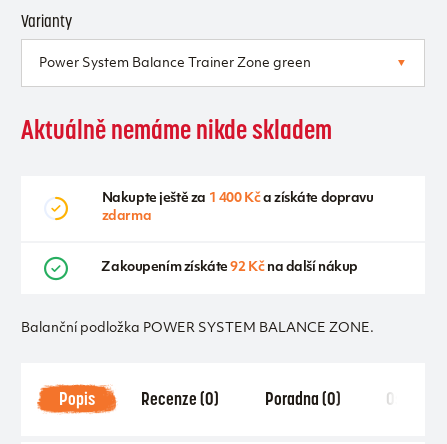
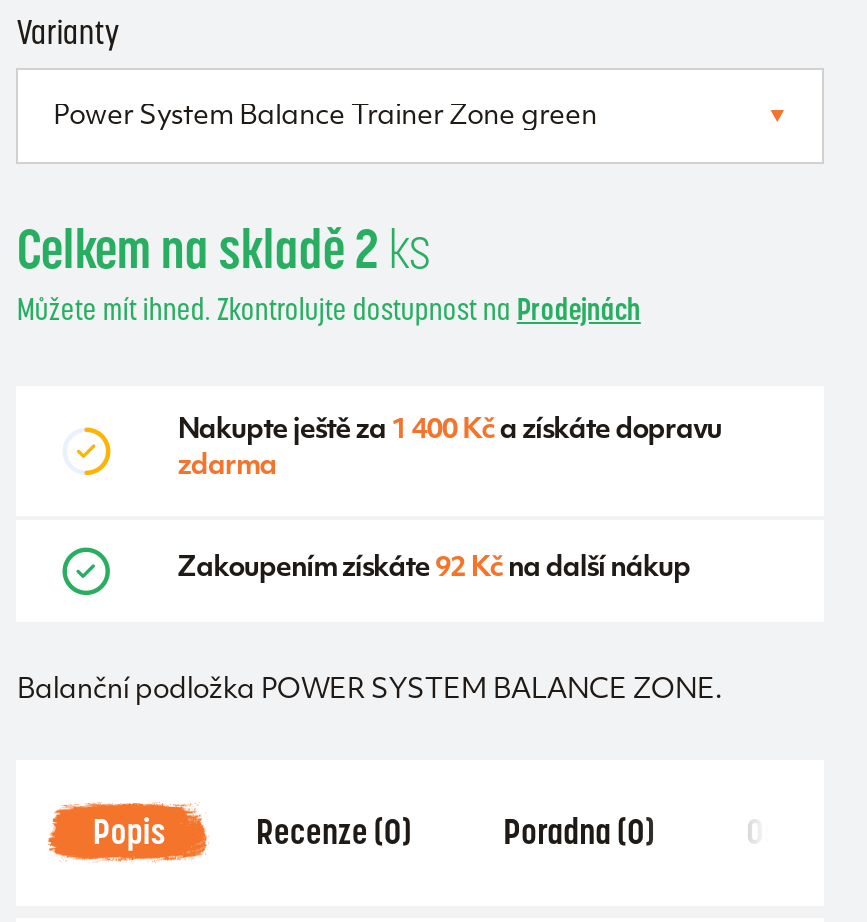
[21,113,332,146] Aktuálně nemáme nikde skladem -> [17,215,641,327] Celkem na skladě 2 ks | Můžete mít ihned. Zkontrolujte dostupnost na Prodejnách

